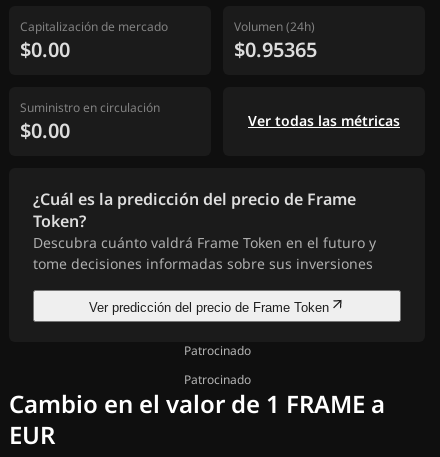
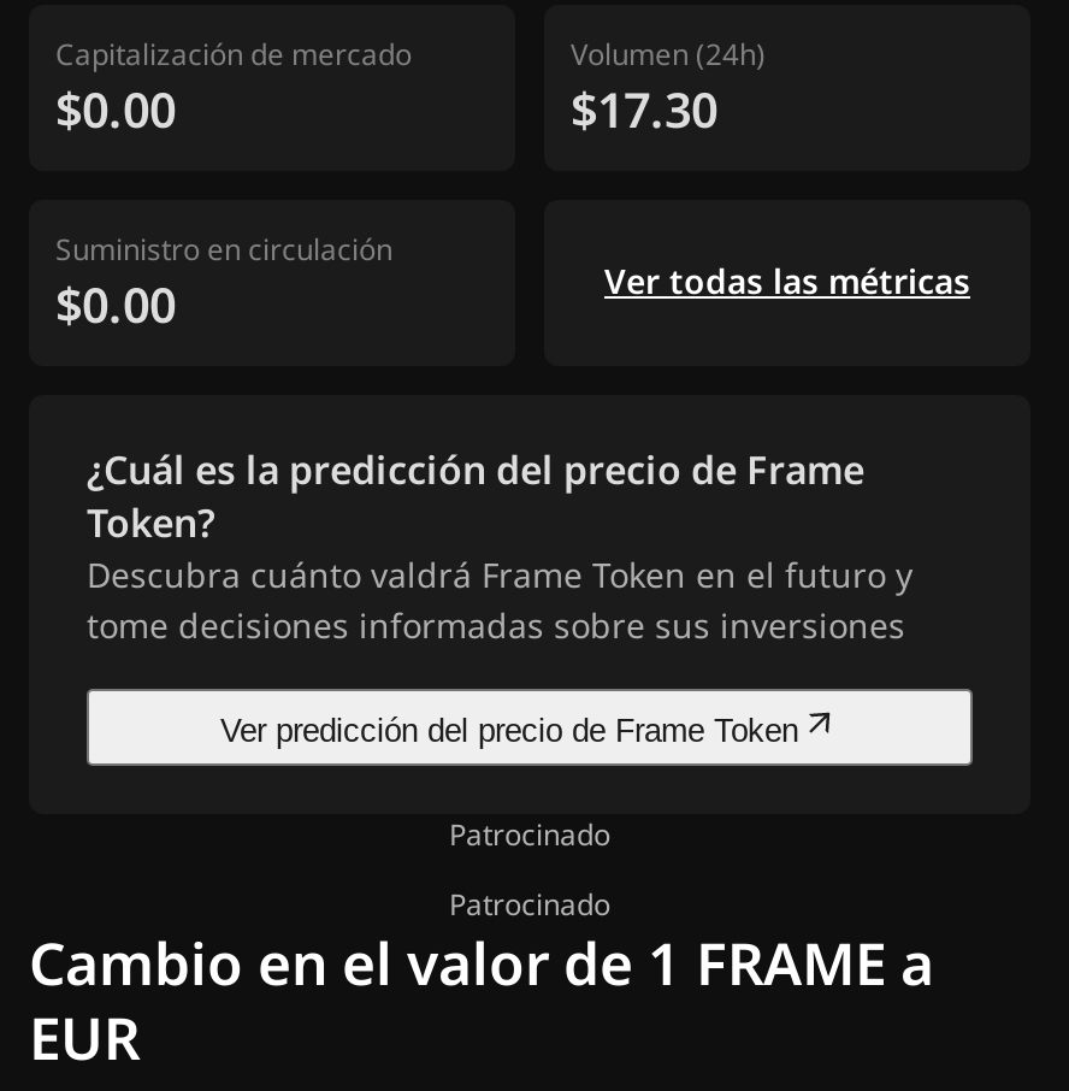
[234,36,317,63] $0.95365 -> [571,77,717,142] $17.30

